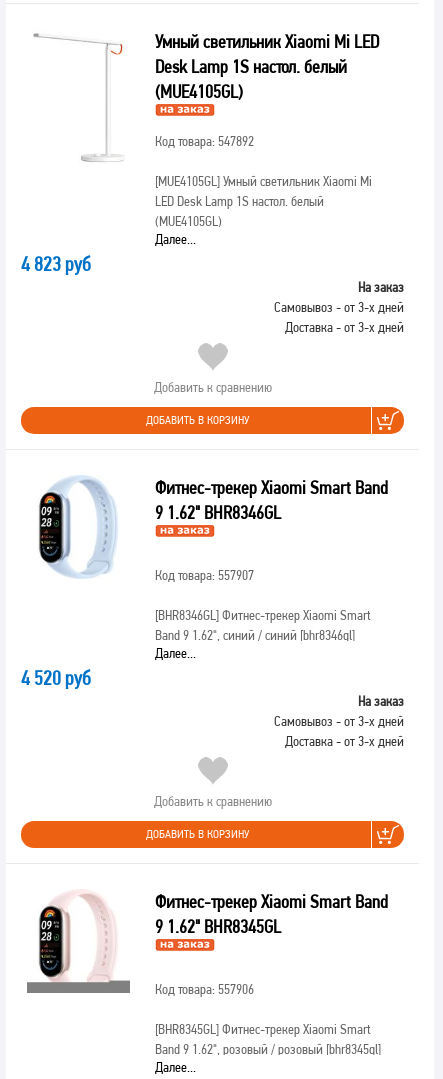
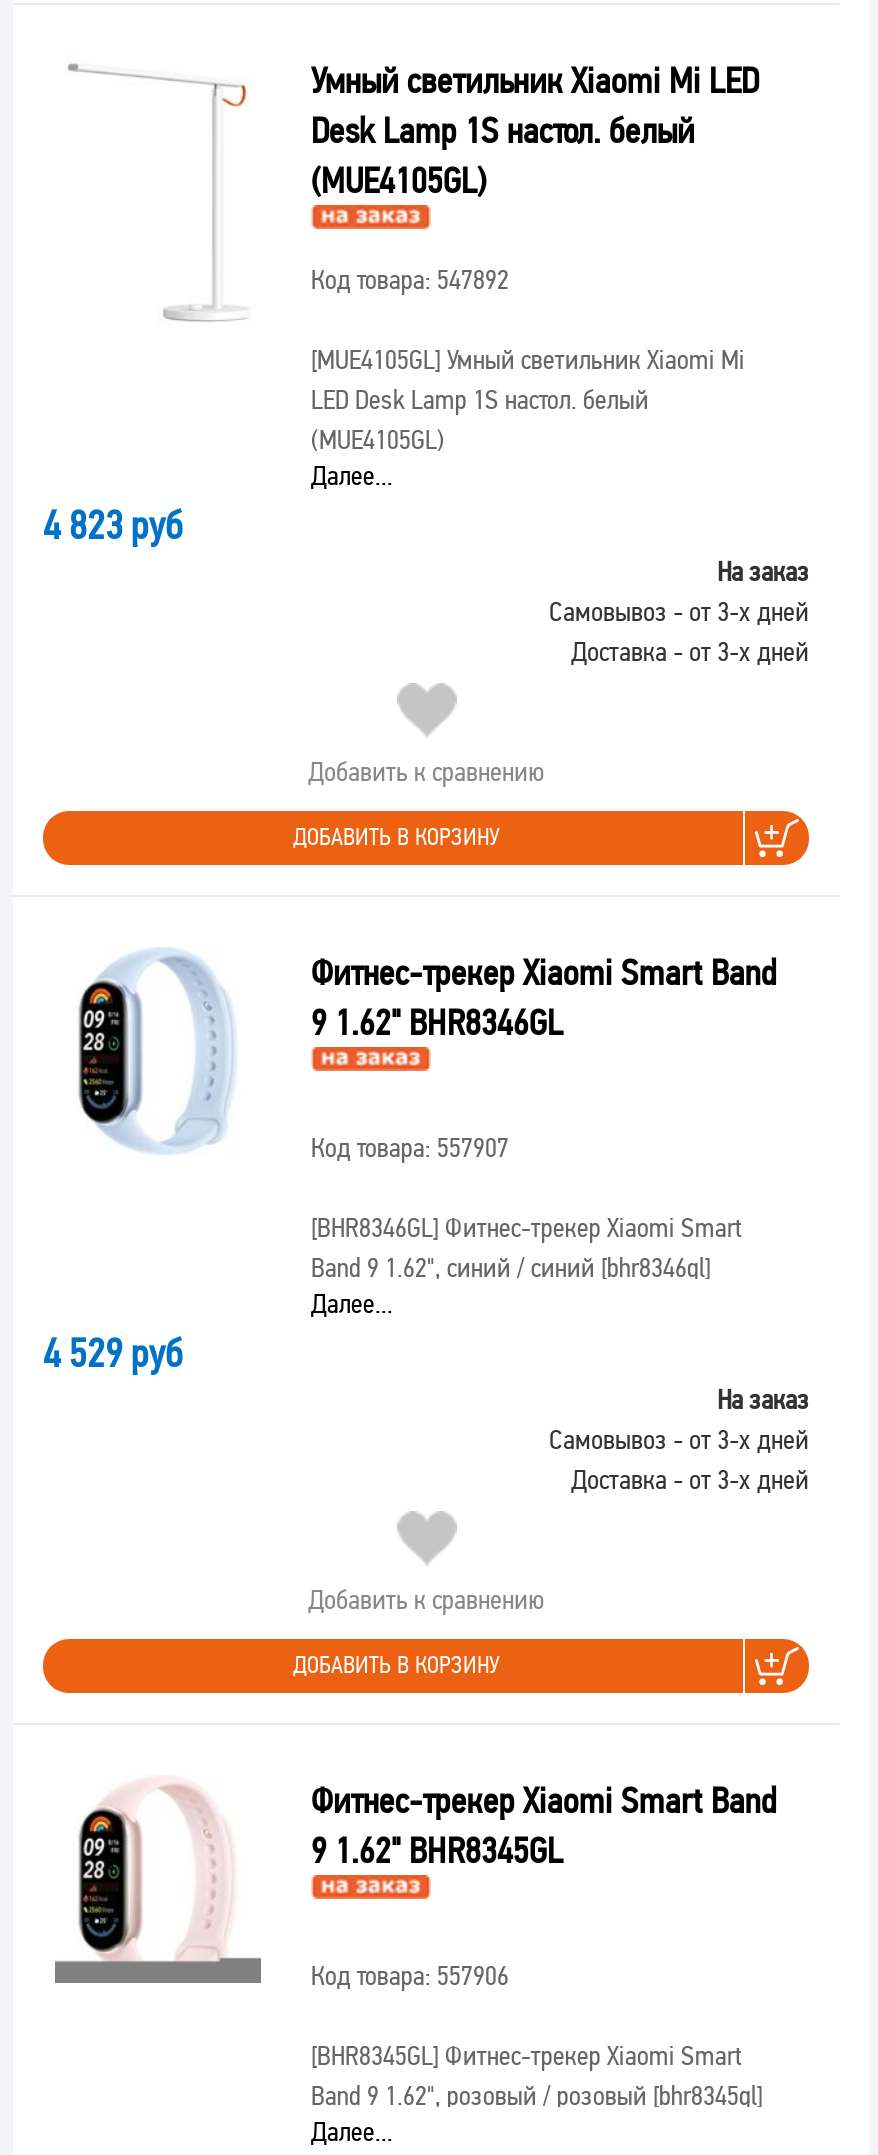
[21,666,91,690] 4 520 руб -> [43,1329,183,1377] 4 529 руб

